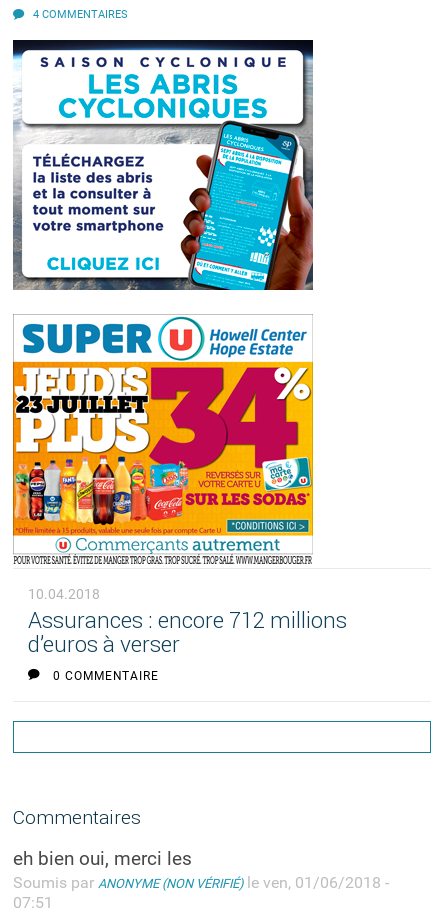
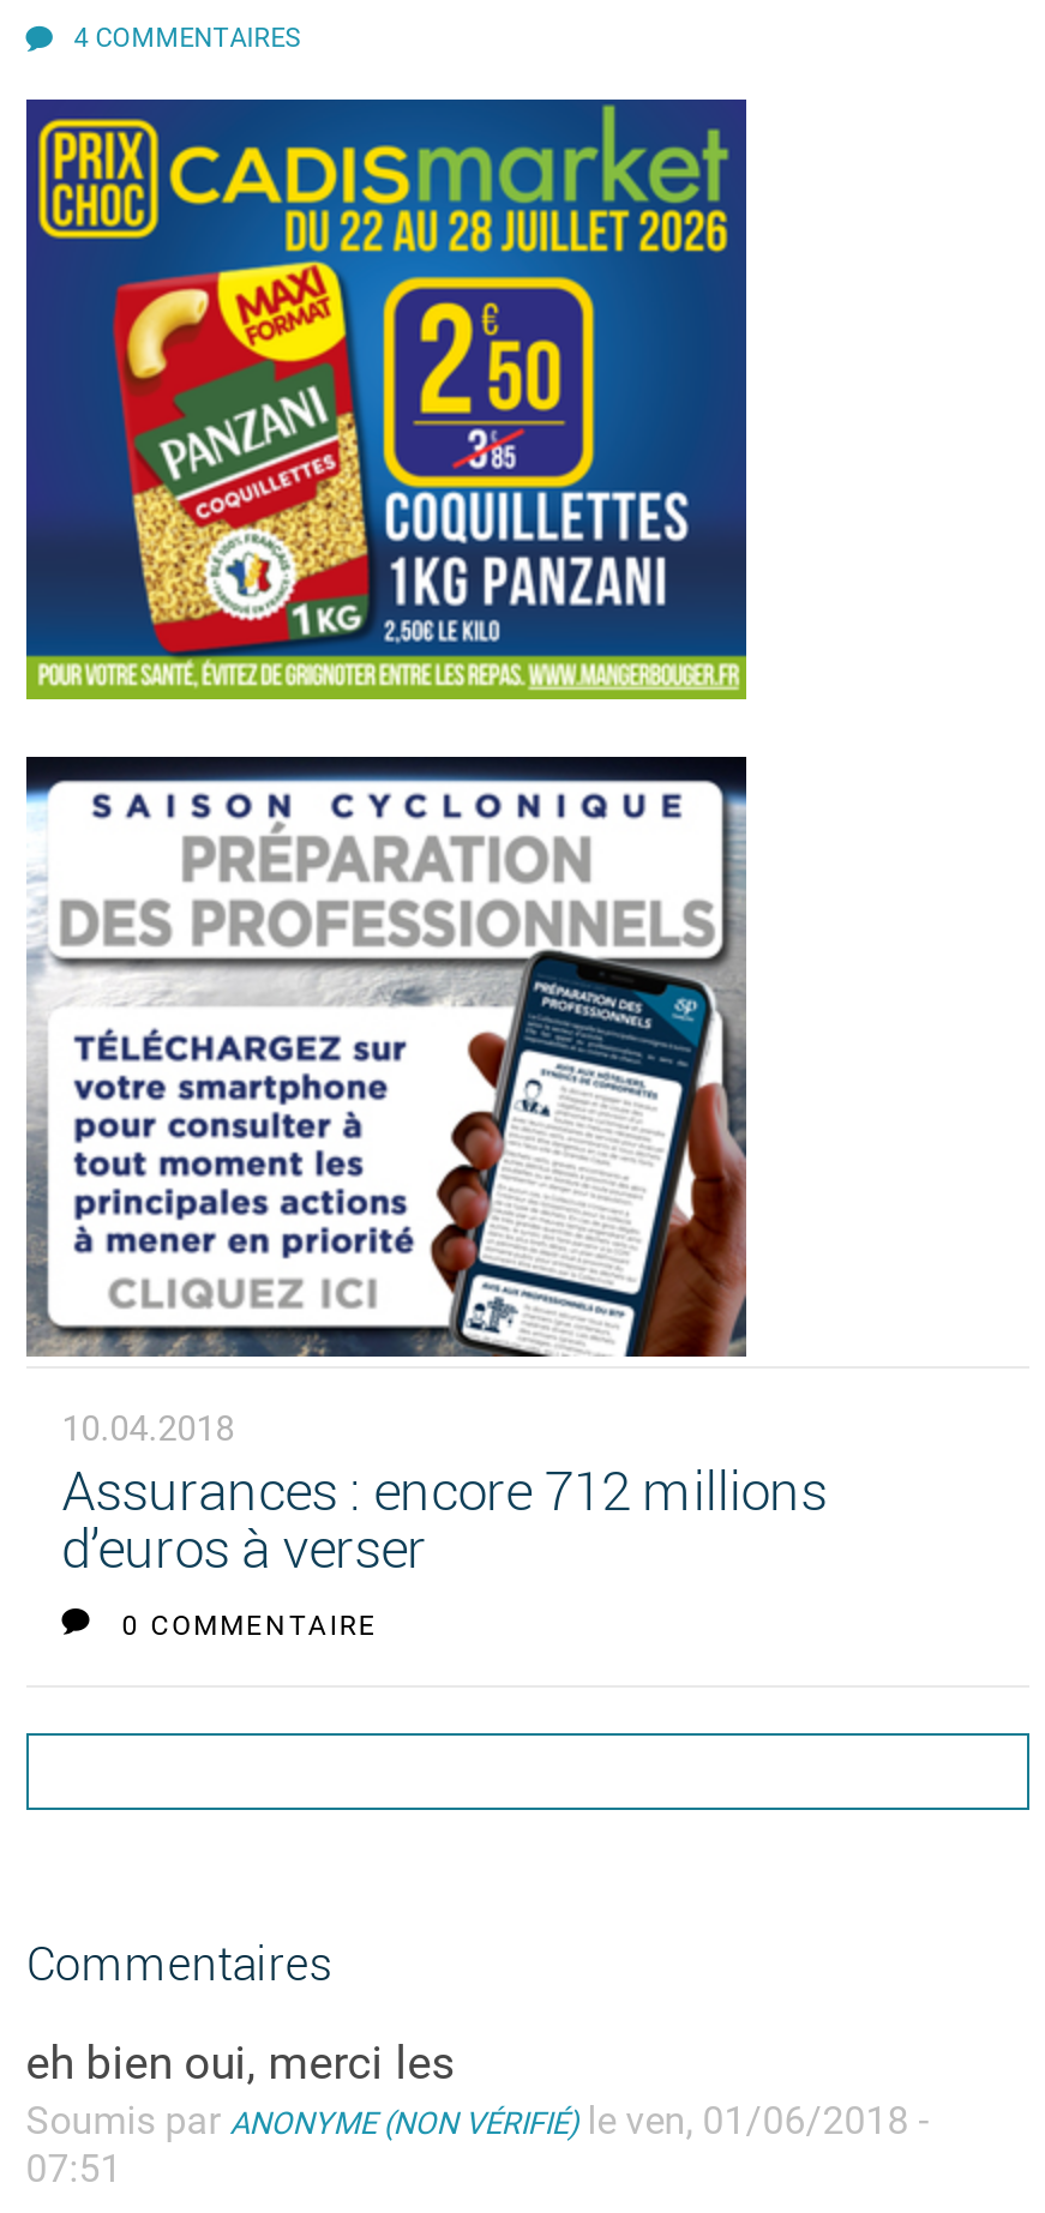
[12,39,314,291] [image] -> [24,97,749,702] [image]
[12,314,314,565] [image] -> [24,754,749,1359] [image]

